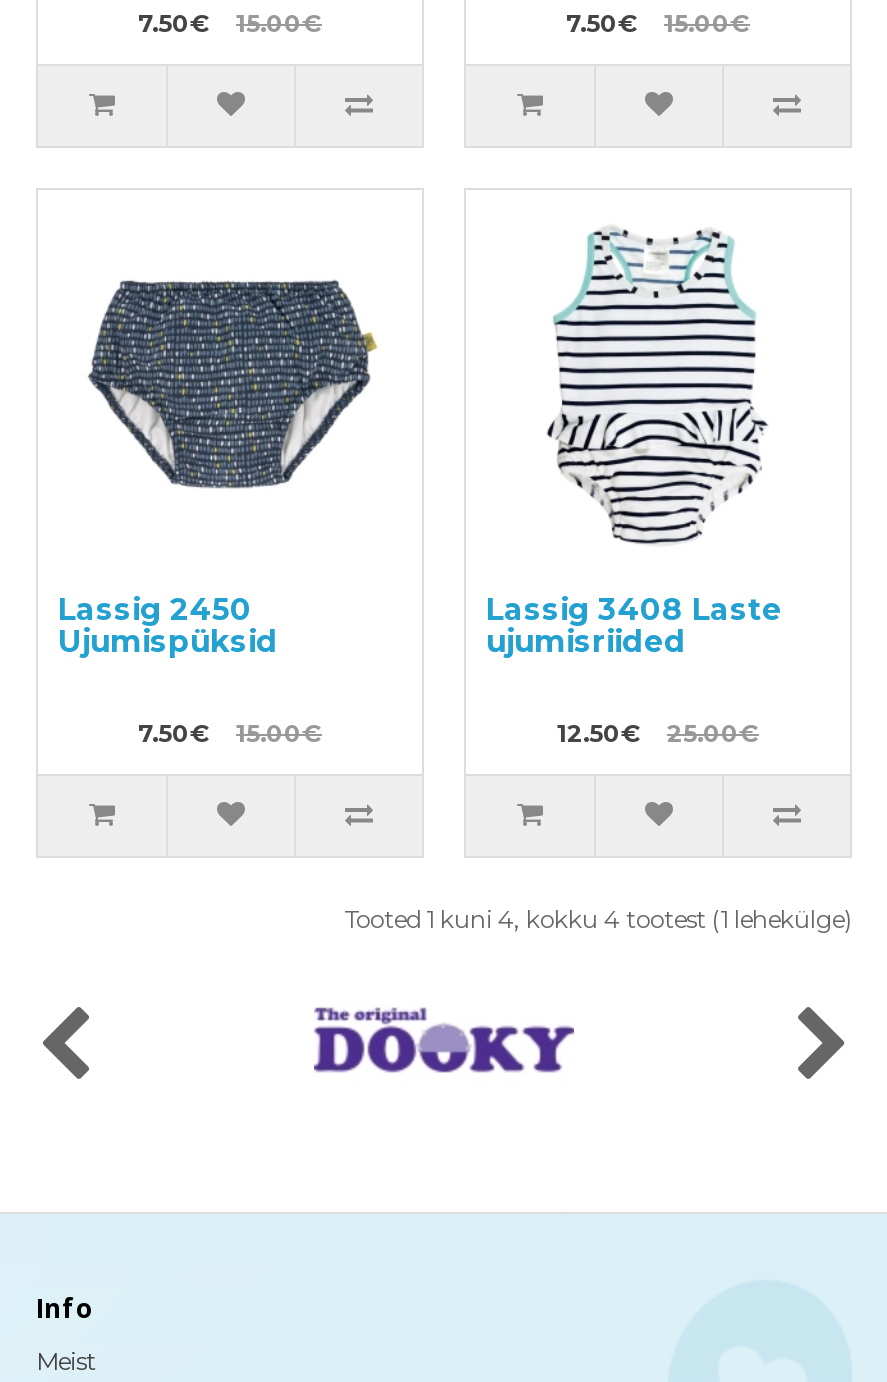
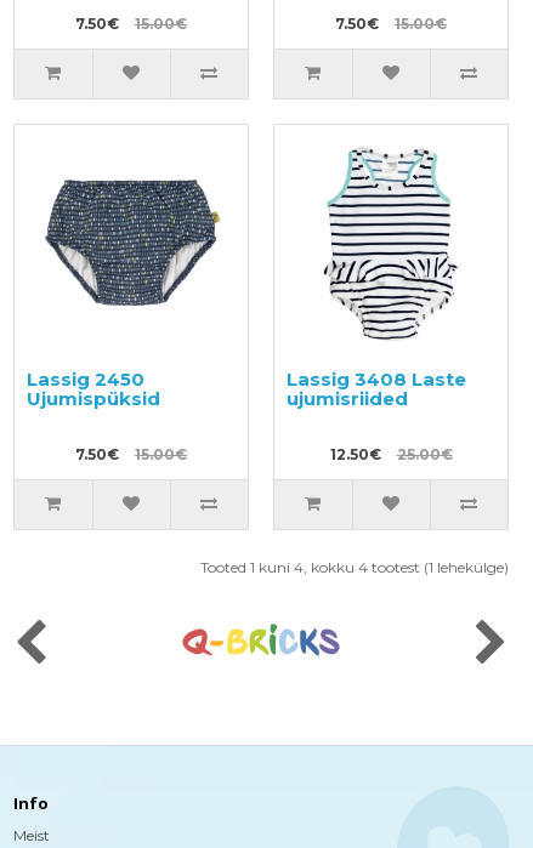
[312,1006,576,1074] [image] -> [181,621,341,660] [image]

